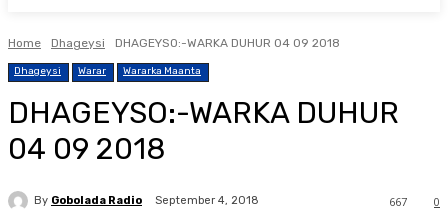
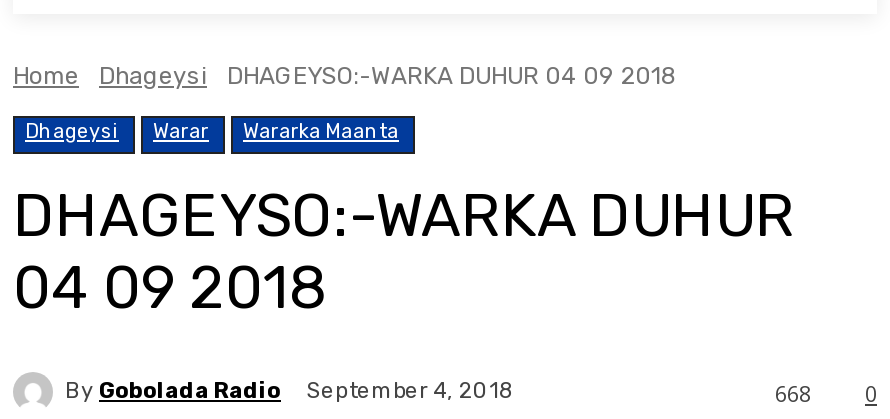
[389,194,440,209] 667 0 -> [775,377,877,407] 668 0

